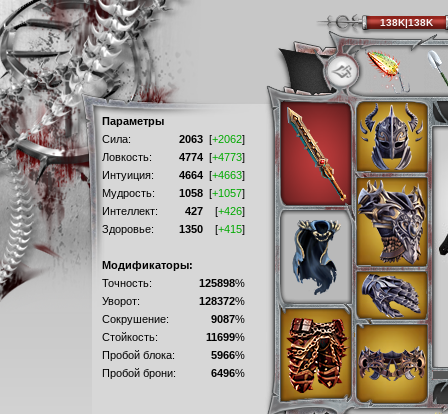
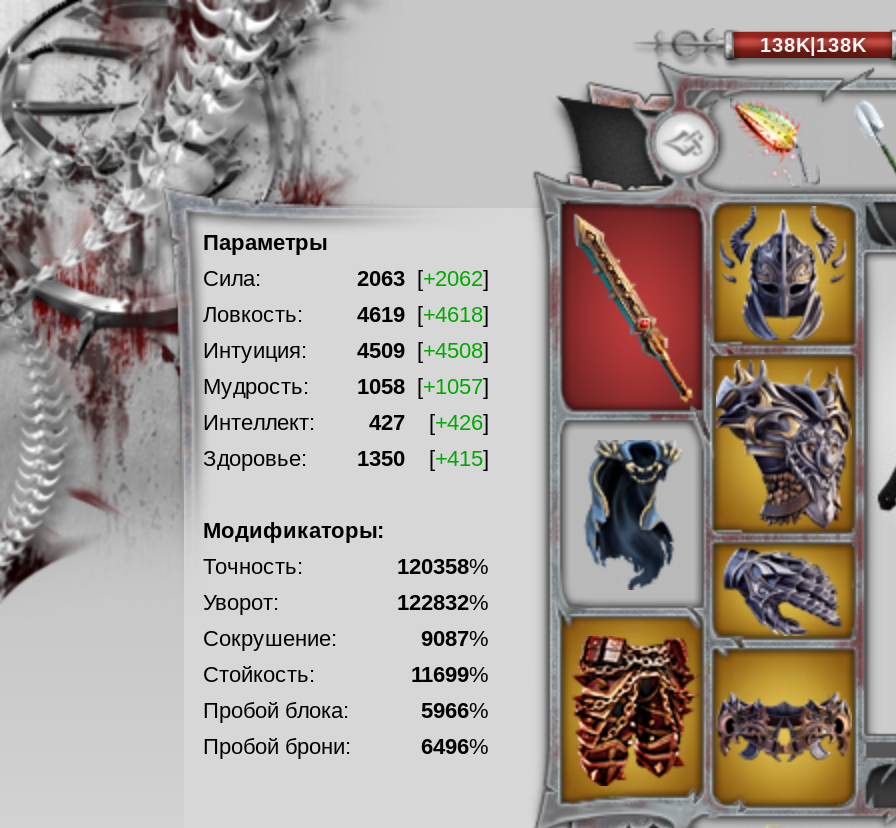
[178,151,244,163] 4774 [+4773] -> [357,302,489,326] 4619 [+4618]
[178,169,244,181] 4664 [+4663] -> [357,338,489,362] 4509 [+4508]
[198,277,244,289] 125898% -> [397,554,489,578] 120358%
[198,295,244,307] 128372% -> [397,590,489,614] 122832%

